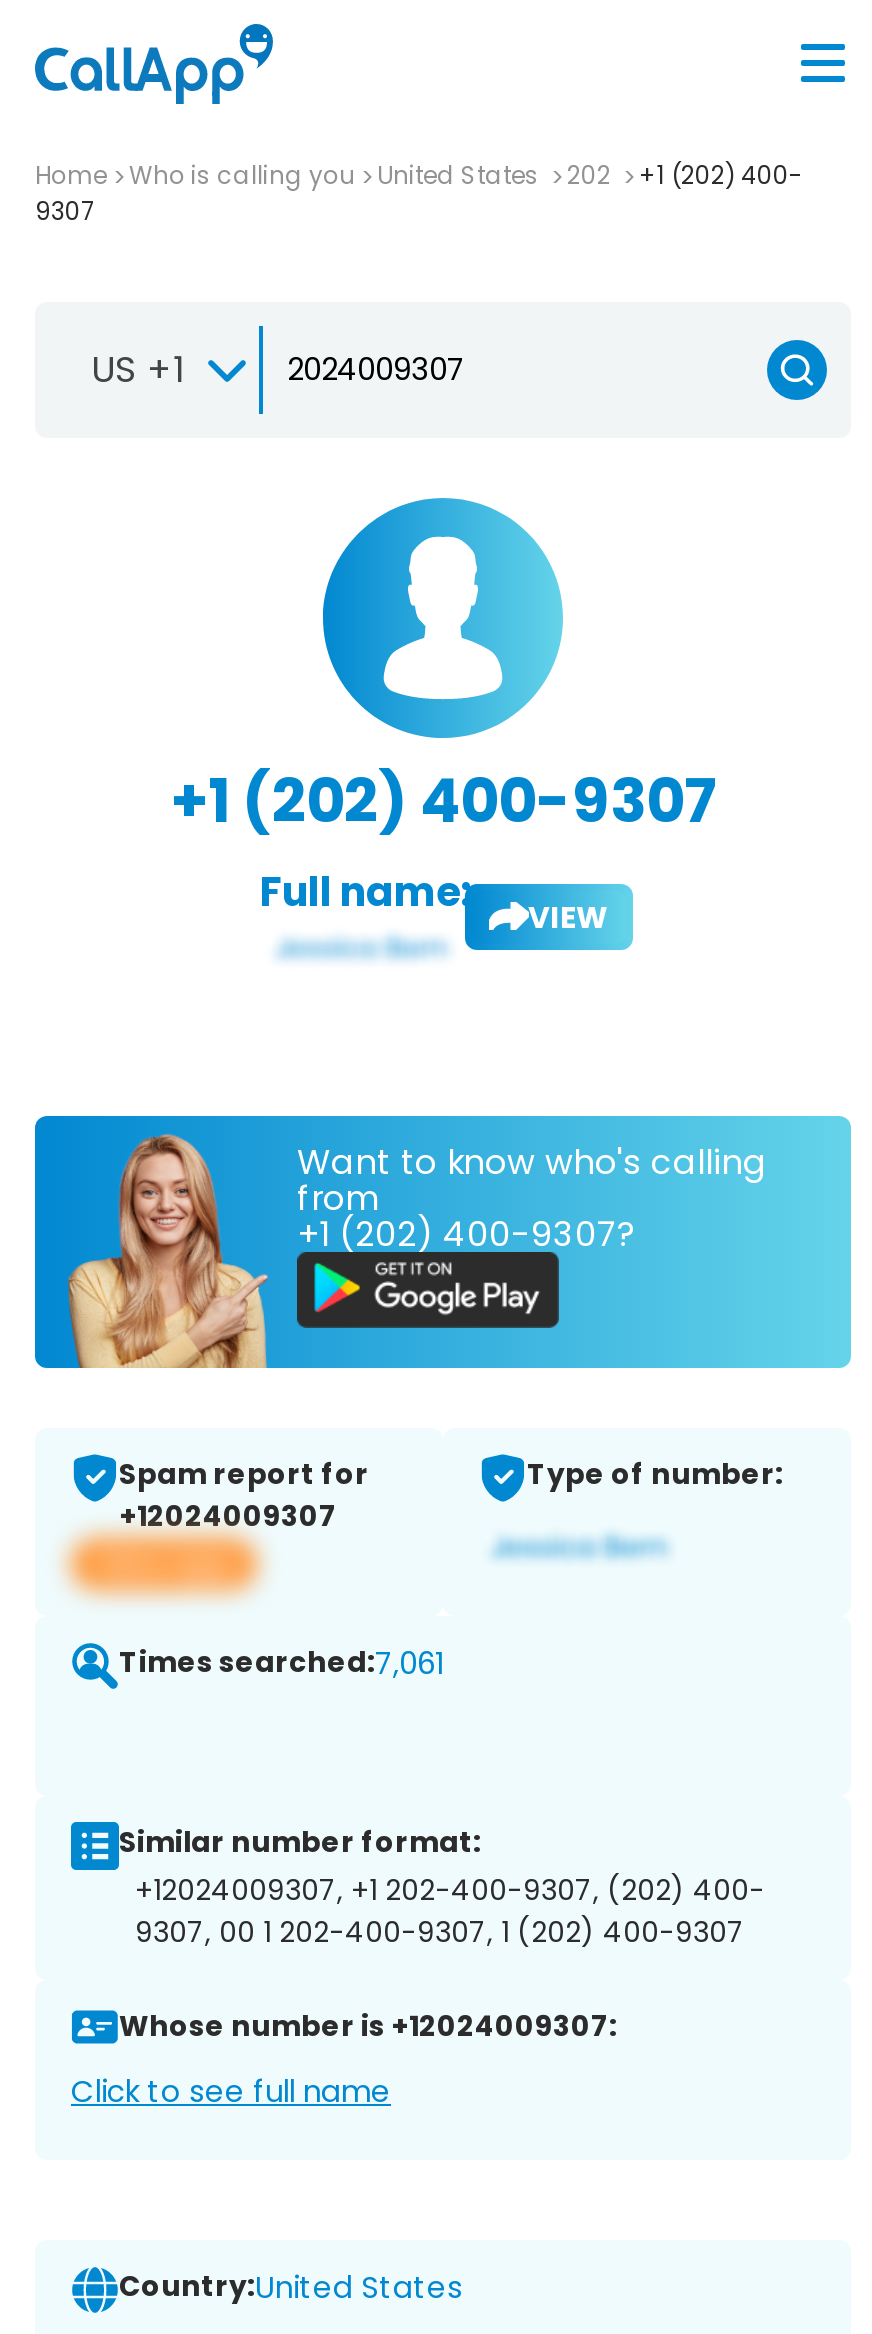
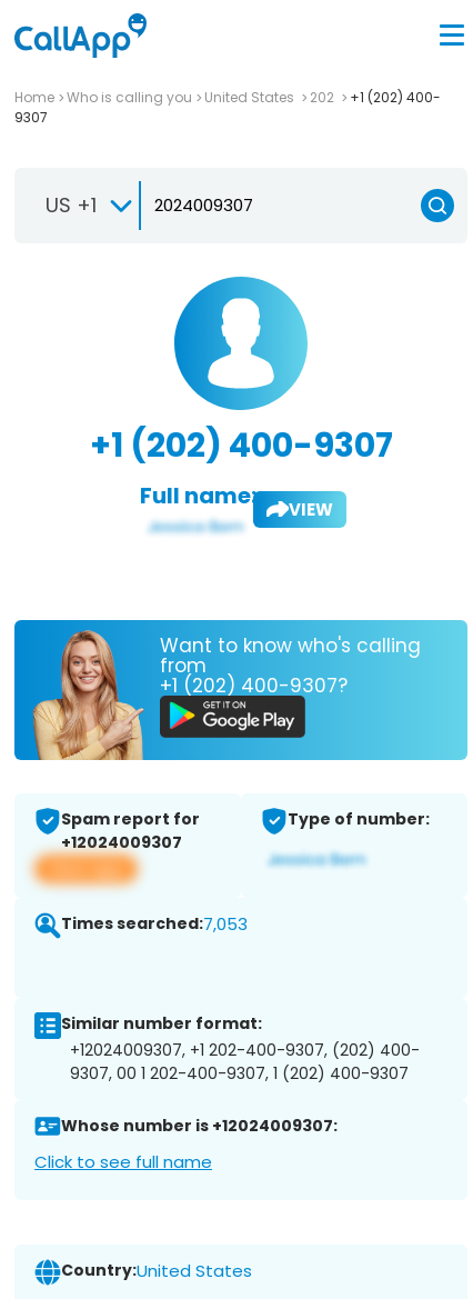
[119,1642,445,1684] Times searched:7,061 -> [61,912,248,936] Times searched:7,053

